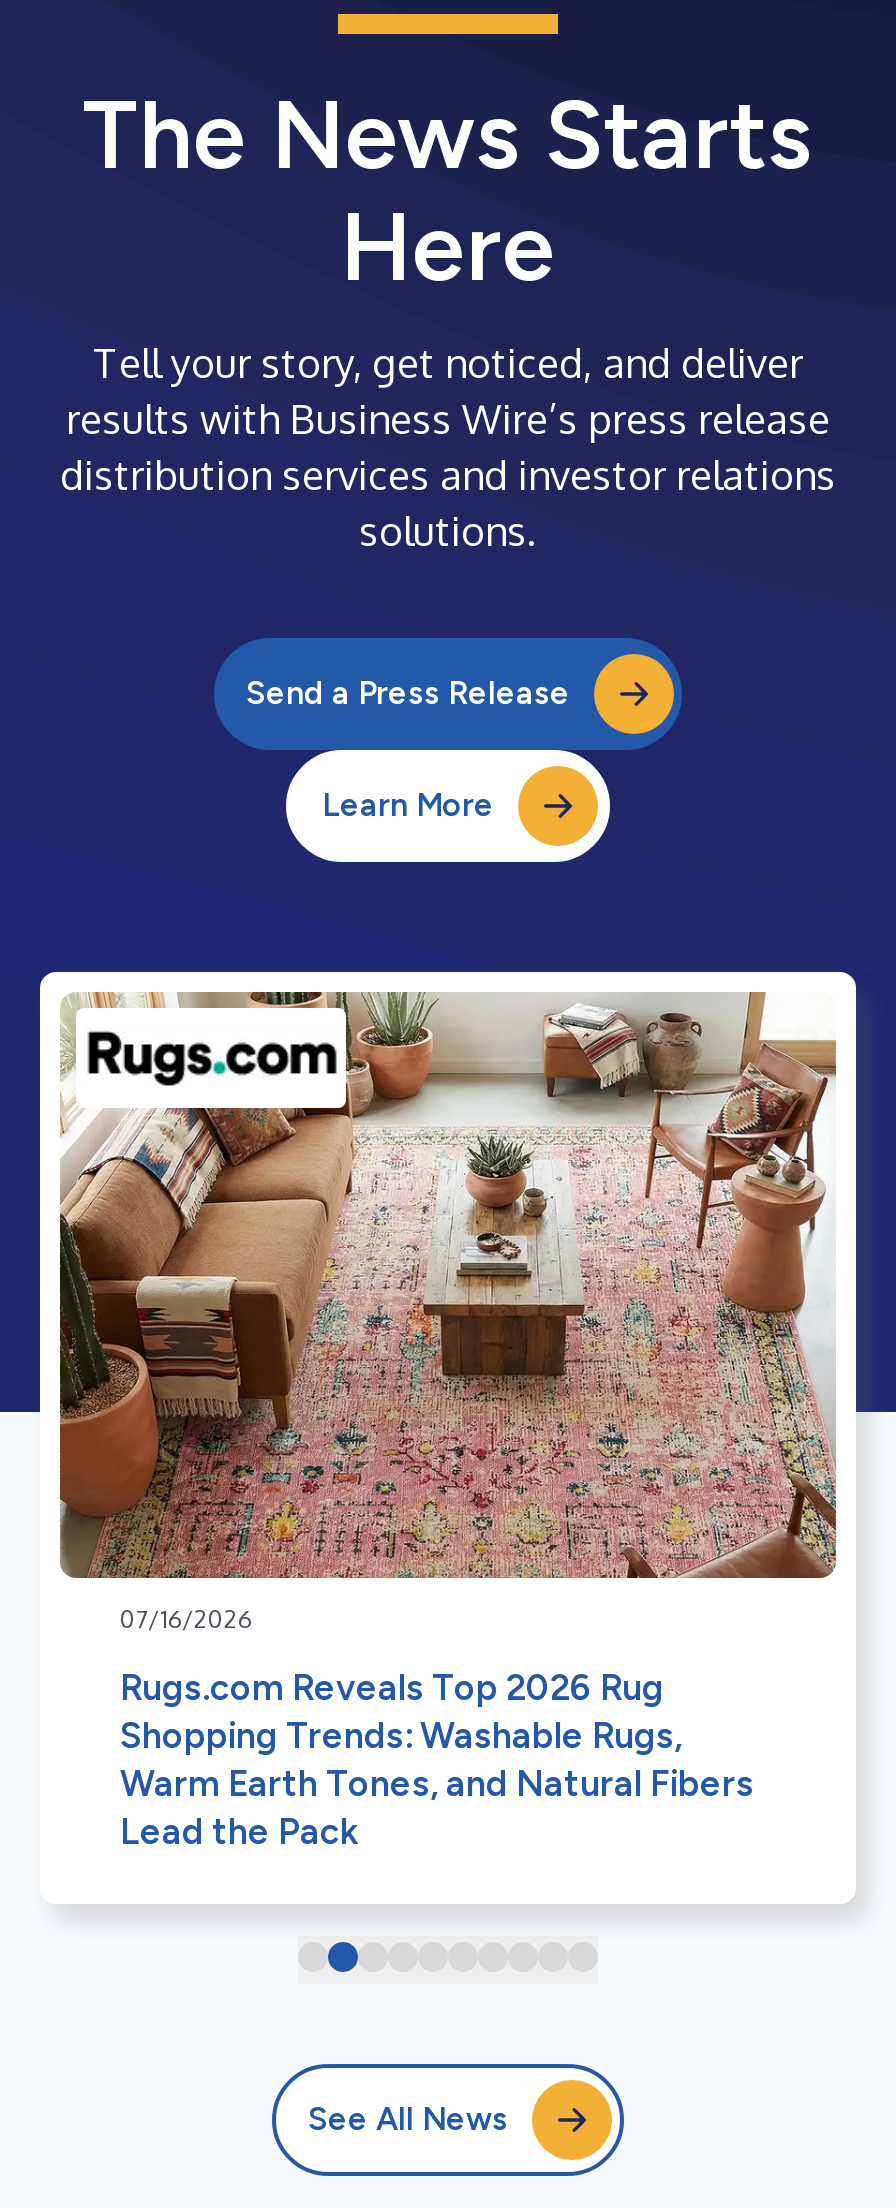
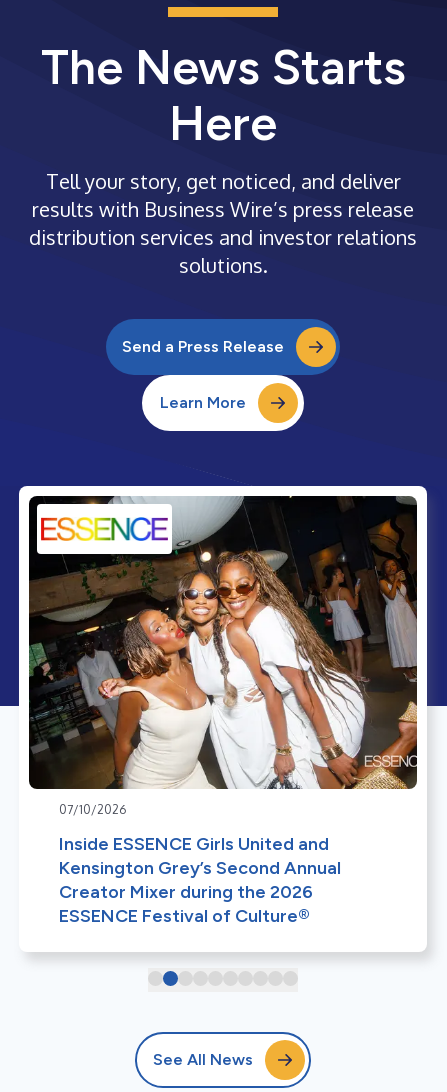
[58,990,838,1634] [image] | 07/16/2026 -> [28,495,418,817] [image] | 07/10/2026
[120,1666,754,1854] Rugs.com Reveals Top 2026 Rug | Shopping Trends: Washable Rugs, | Warm Earth Tones, and Natural Fibers | Lead the Pack -> [59,833,341,927] Inside ESSENCE Girls United and | Kensington Grey’s Second Annual | Creator Mixer during the 2026 | ESSENCE Festival of Culture®

